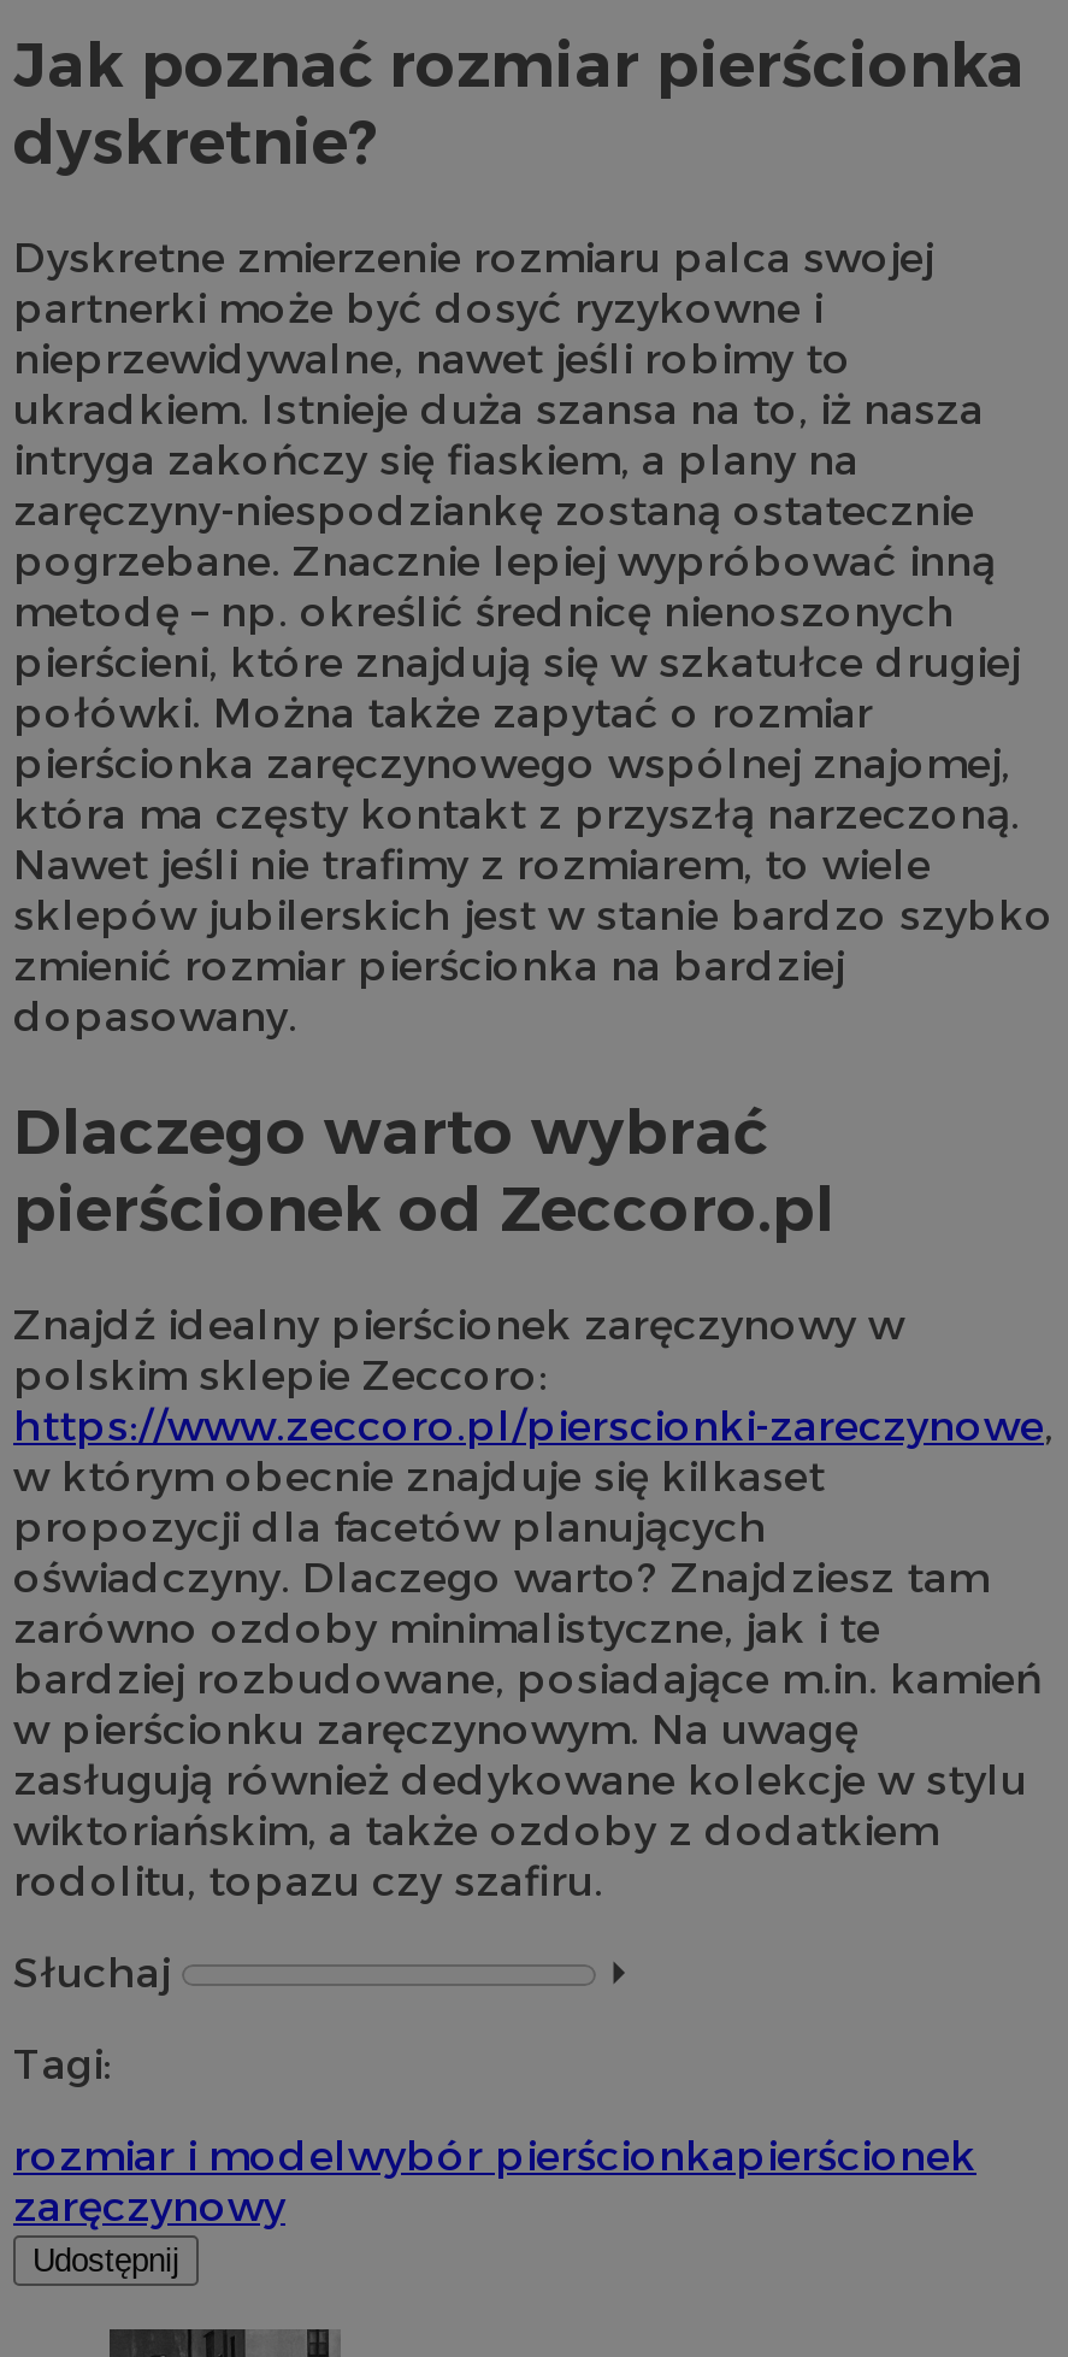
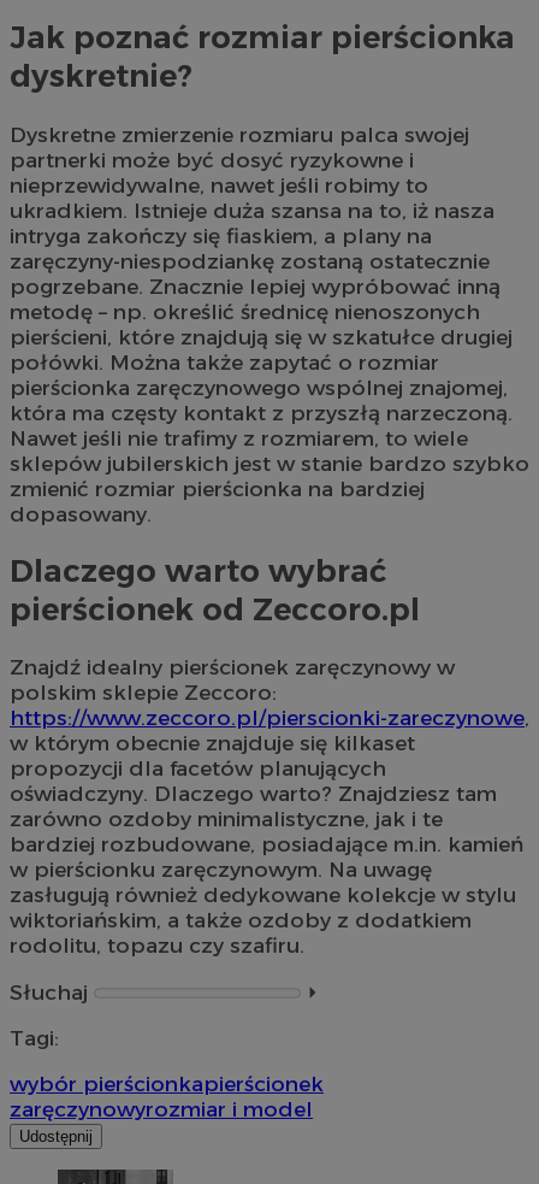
[13,2131,976,2232] rozmiar i modelwybór pierścionkapierścionek | zaręczynowy -> [10,1071,324,1121] wybór pierścionkapierścionek | zaręczynowyrozmiar i model

